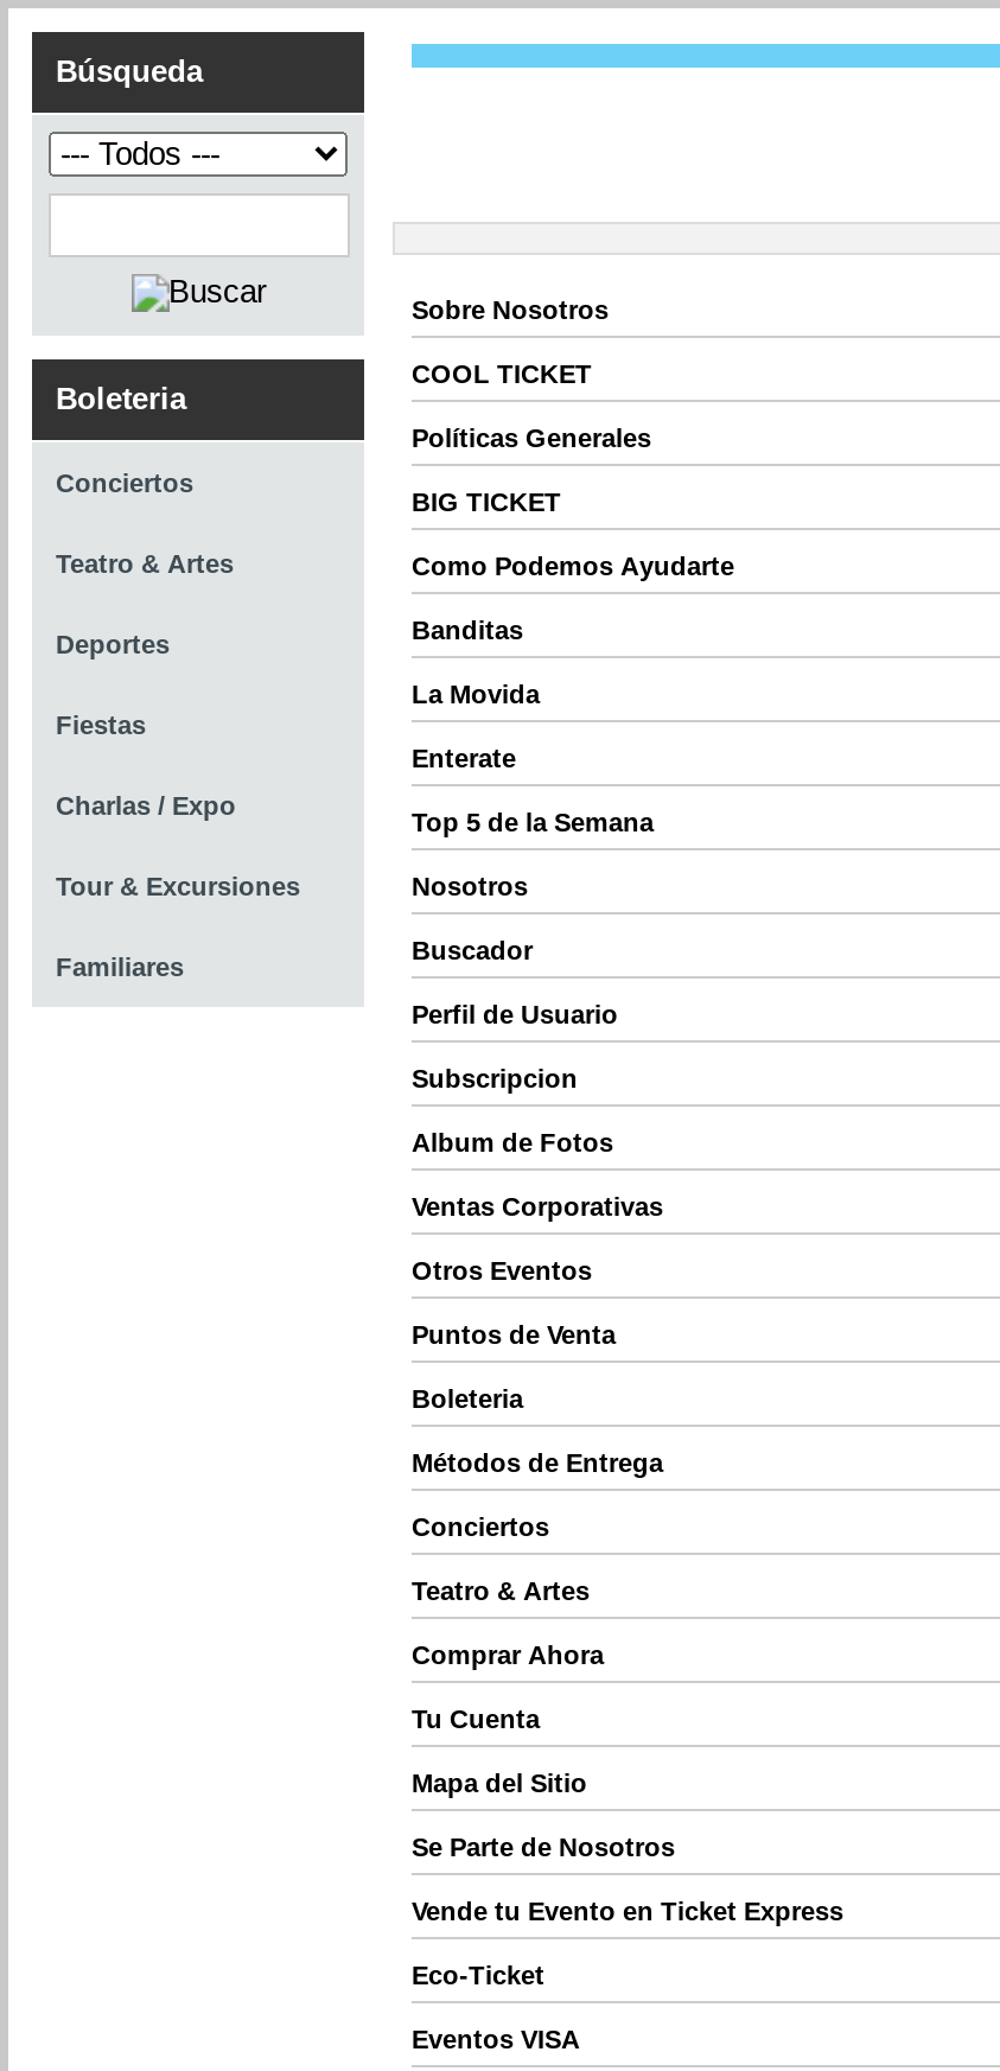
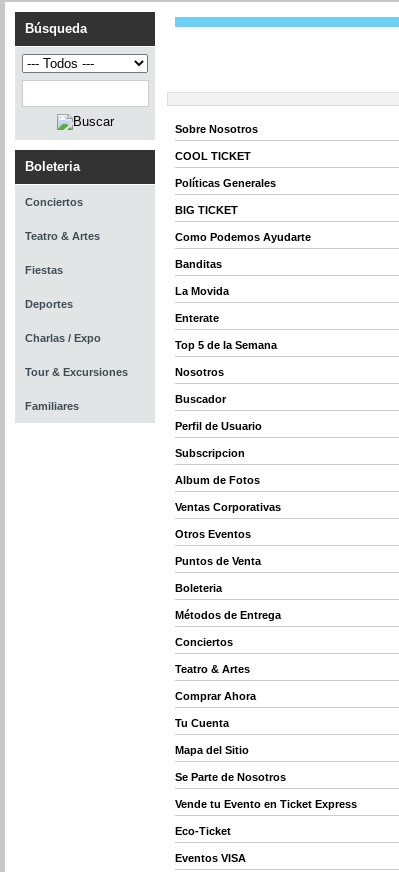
moved [56,630,170,658] -> [25,298,73,310]: Deportes
moved [56,710,146,739] -> [25,264,63,276]: Fiestas

